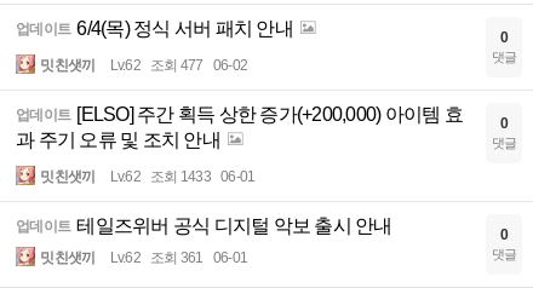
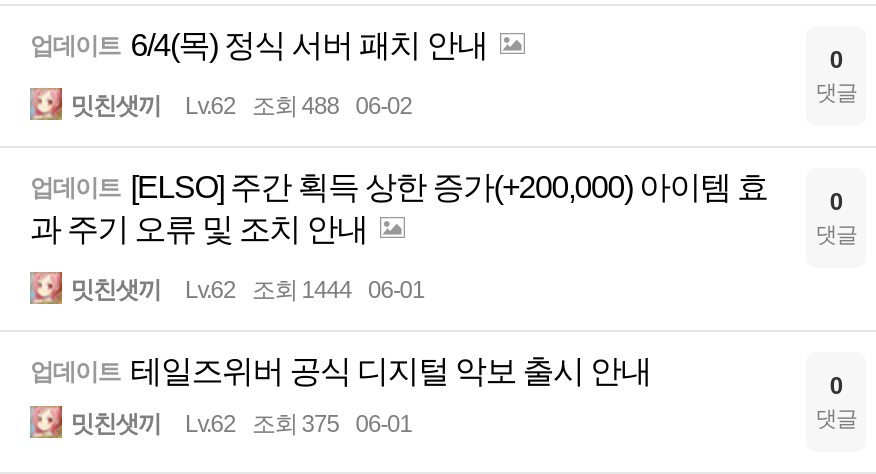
[110,57,247,73] Lv.62 조회 477 06-02 -> [185,91,412,119] Lv.62 조회 488 06-02
[110,168,255,185] Lv.62 조회 1433 06-01 -> [185,275,424,303] Lv.62 조회 1444 06-01
[110,249,247,266] Lv.62 조회 361 06-01 -> [185,409,412,437] Lv.62 조회 375 06-01

